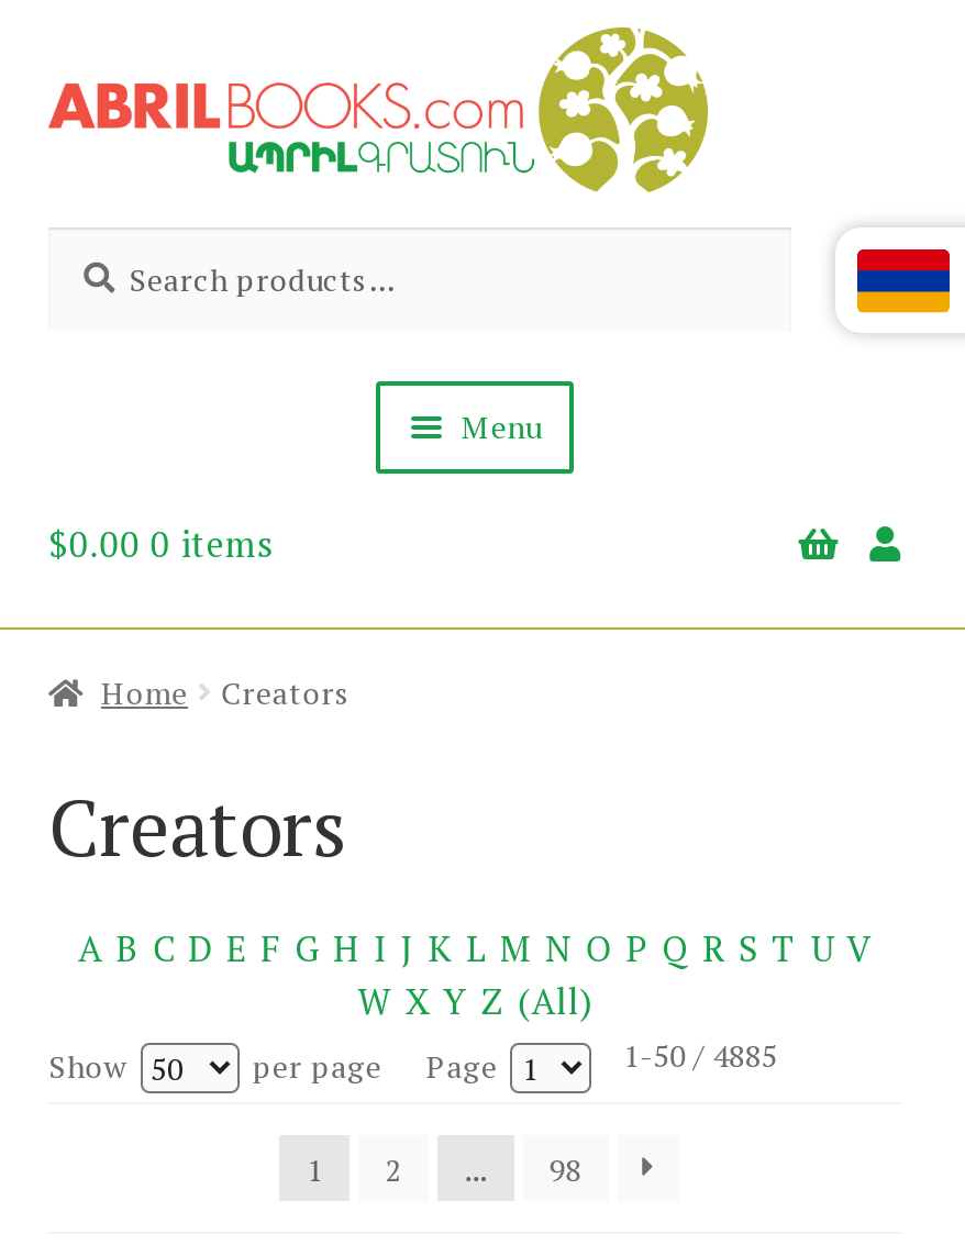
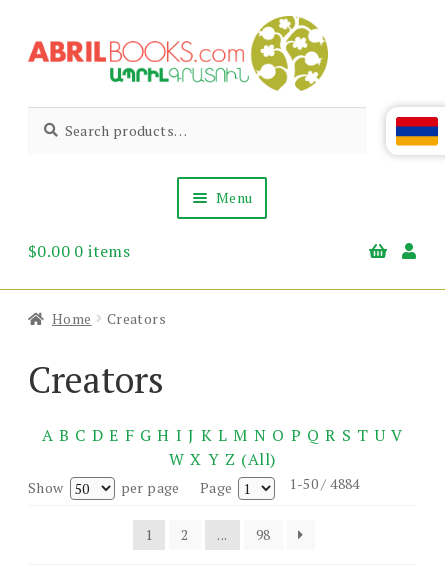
[623,1034,778,1076] 1-50 / 4885 -> [289,474,360,493] 1-50 / 4884

